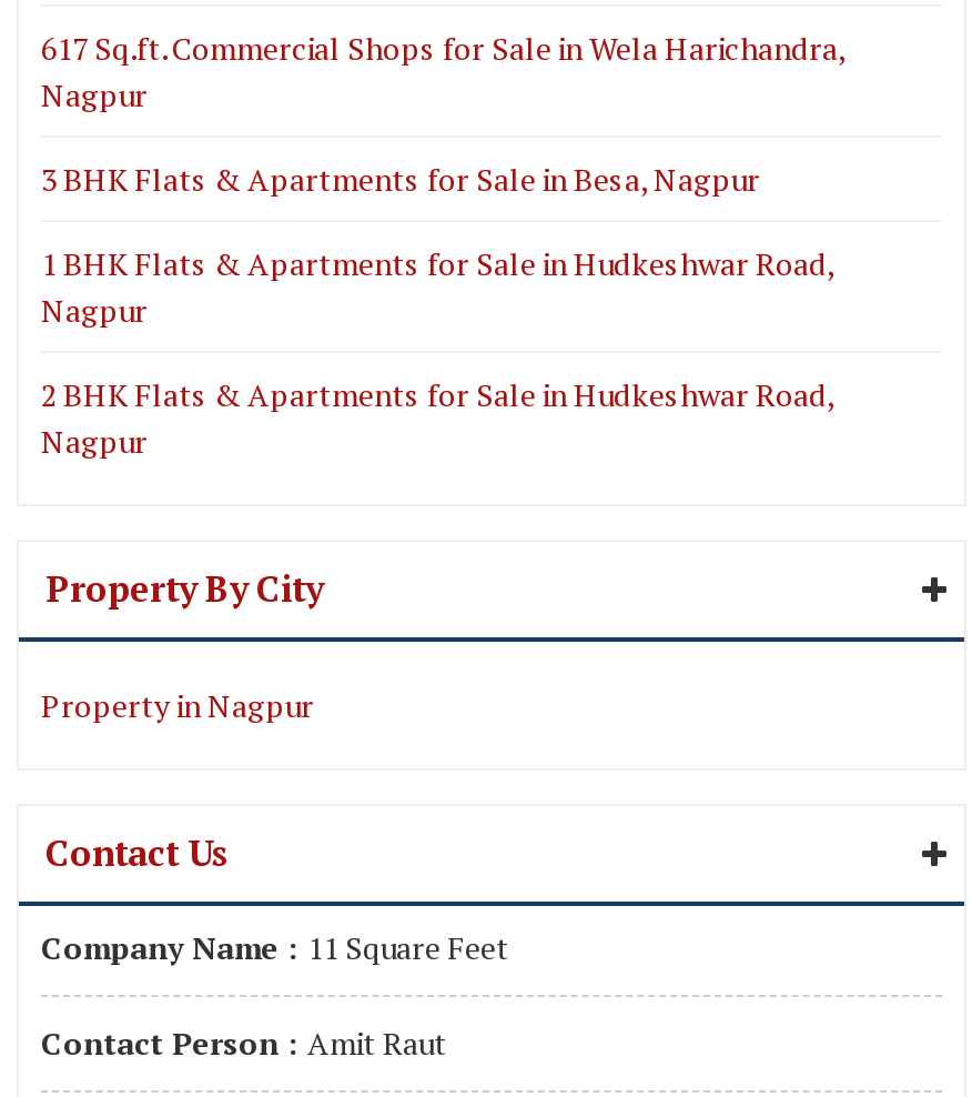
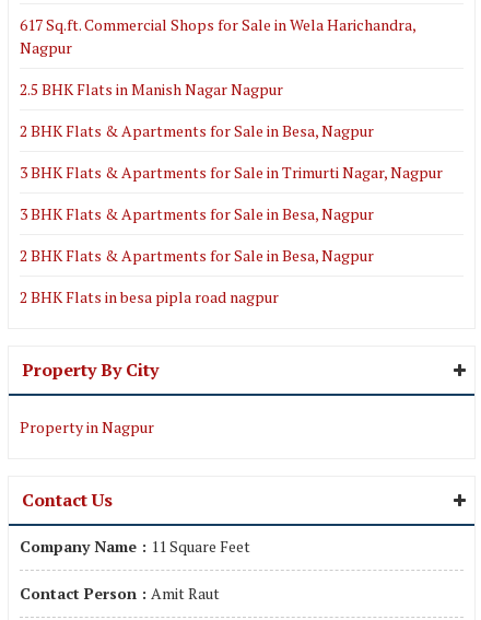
none -> [20,79,443,183] 2.5 BHK Flats in Manish Nagar Nagpur | 2 BHK Flats & Apartments for Sale in Besa, Nagpur | 3 BHK Flats & Apartments for Sale in Trimurti Nagar, Nagpur
moved [41,158,760,200] -> [20,203,374,224]: 3 BHK Flats & Apartments for Sale in Besa, Nagpur
[41,242,833,331] 1 BHK Flats & Apartments for Sale in Hudkeshwar Road, | Nagpur -> [20,245,374,266] 2 BHK Flats & Apartments for Sale in Besa, Nagpur
[41,373,833,462] 2 BHK Flats & Apartments for Sale in Hudkeshwar Road, | Nagpur -> [20,286,279,307] 2 BHK Flats in besa pipla road nagpur

